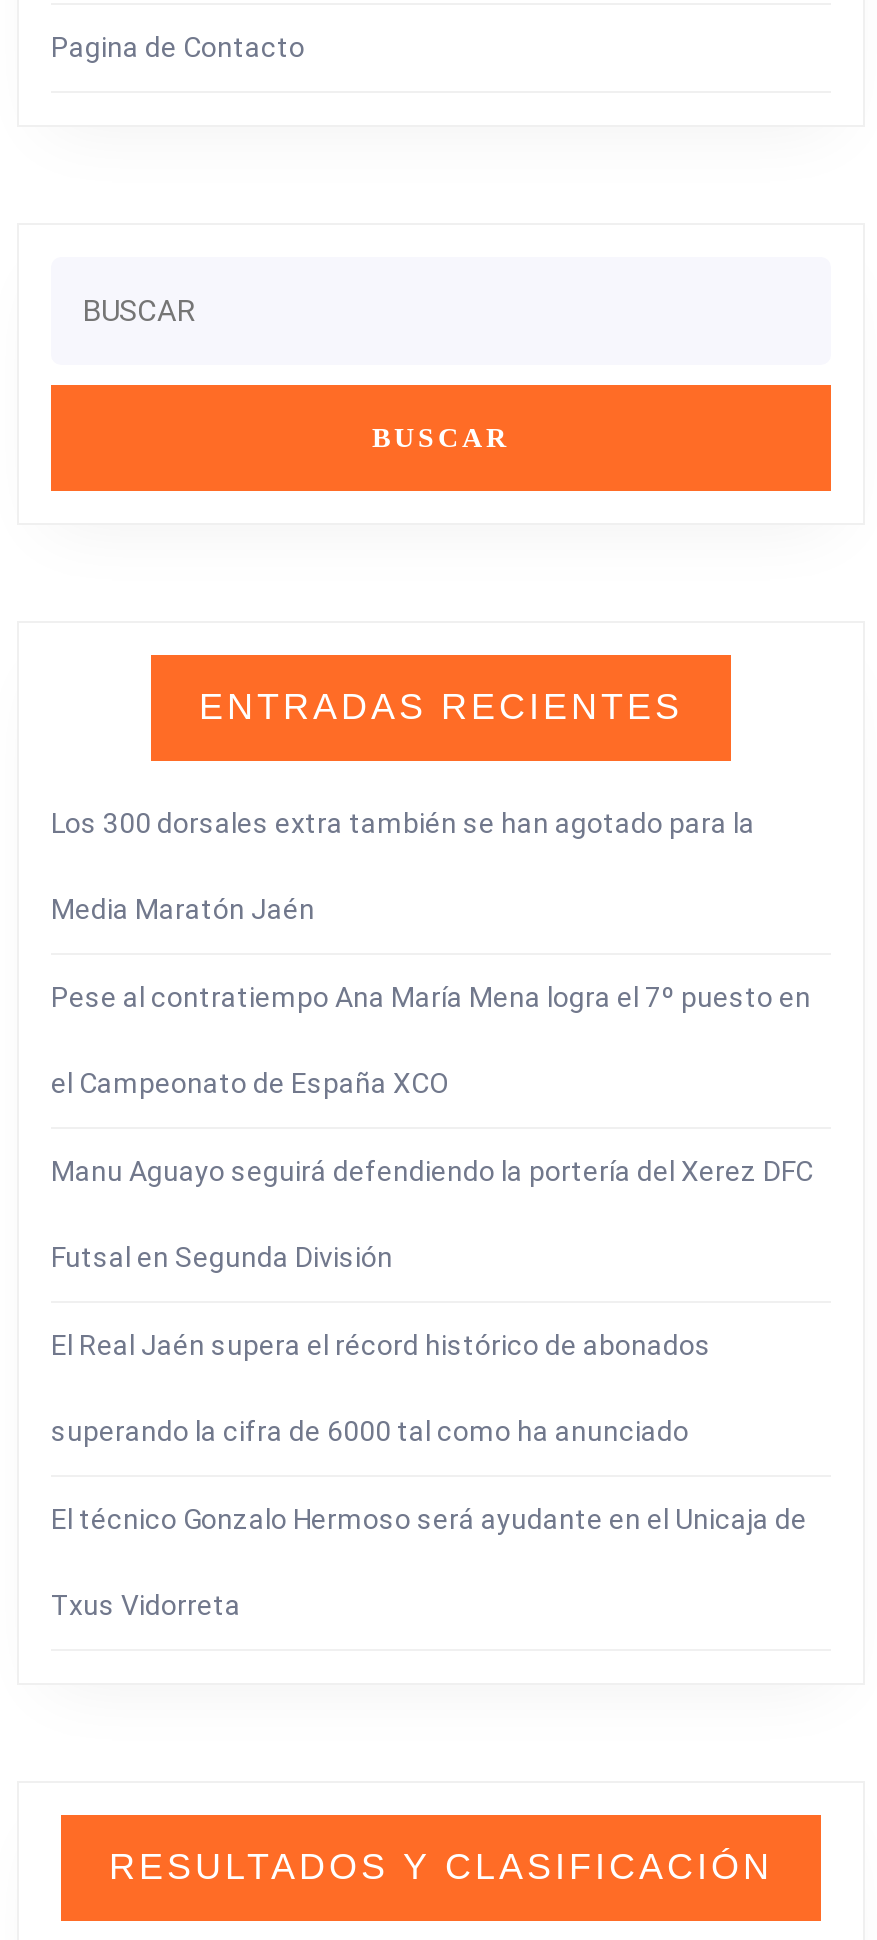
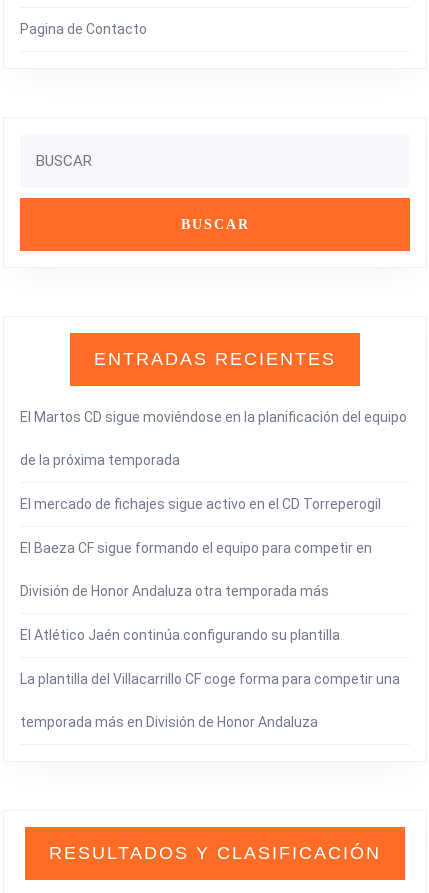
[51,807,813,1621] Los 300 dorsales extra también se han agotado para la | Media Maratón Jaén | Pese al contratiempo Ana María Mena logra el 7º puesto en | el Campeonato de España XCO | Manu Aguayo seguirá defendiendo la portería del Xerez DFC | Futsal en Segunda División | El Real Jaén supera el récord histórico de abonados | superando la cifra de 6000 tal como ha anunciado | El técnico Gonzalo Hermoso será ayudante en el Unicaja de | Txus Vidorreta -> [20,409,407,730] El Martos CD sigue moviéndose en la planificación del equipo | de la próxima temporada | El mercado de fichajes sigue activo en el CD Torreperogil | El Baeza CF sigue formando el equipo para competir en | División de Honor Andaluza otra temporada más | El Atlético Jaén continúa configurando su plantilla | La plantilla del Villacarrillo CF coge forma para competir una | temporada más en División de Honor Andaluza

